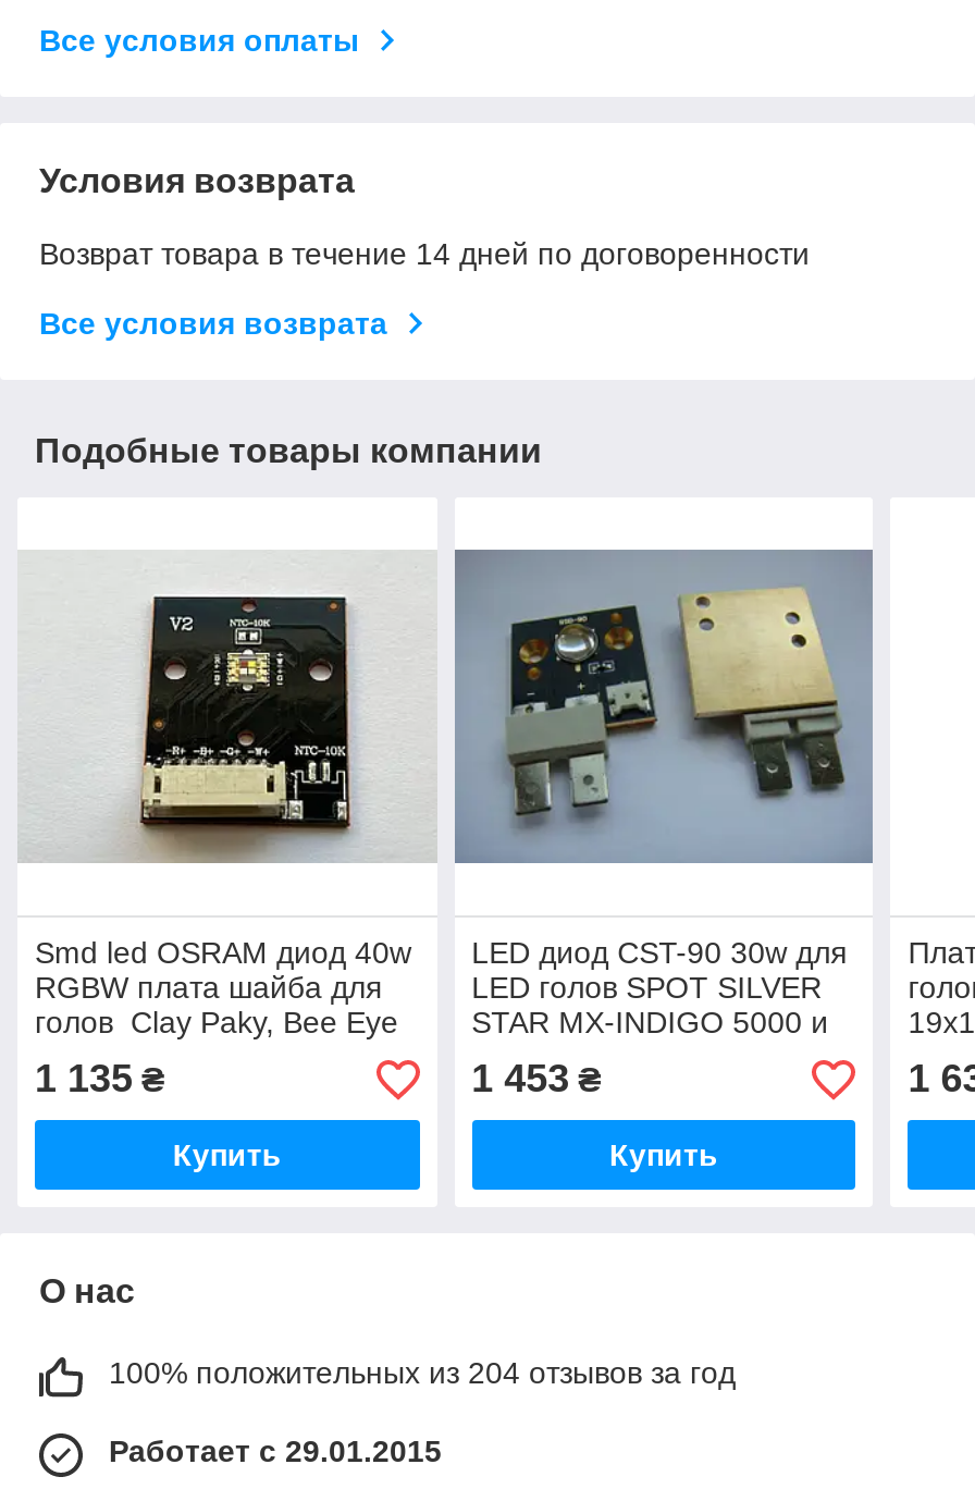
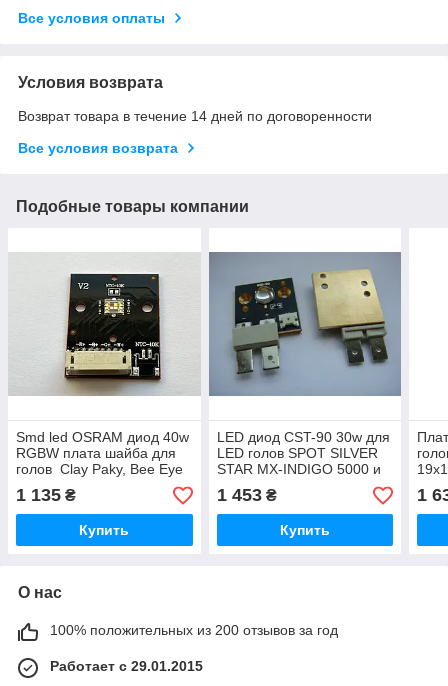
[109,1356,736,1391] 100% положительных из 204 отзывов за год -> [50,622,338,638] 100% положительных из 200 отзывов за год

